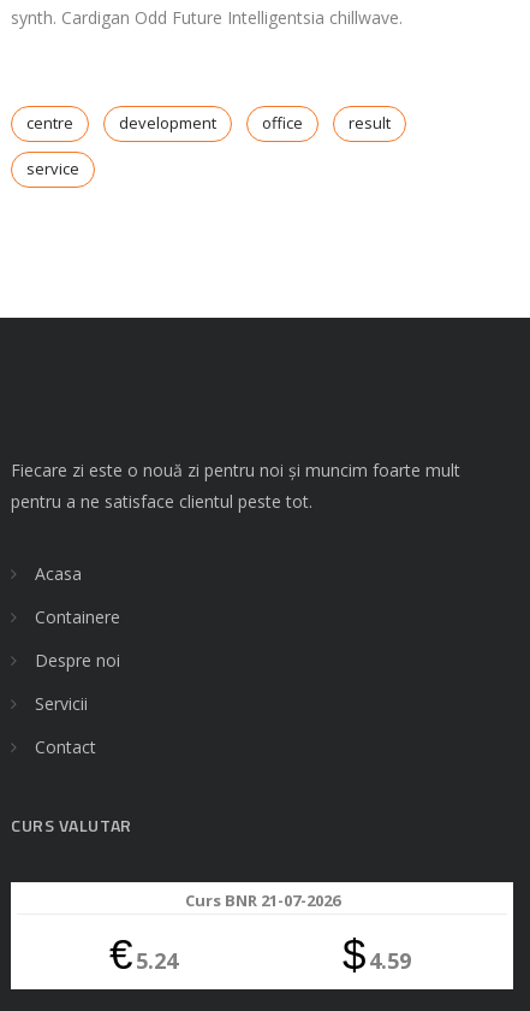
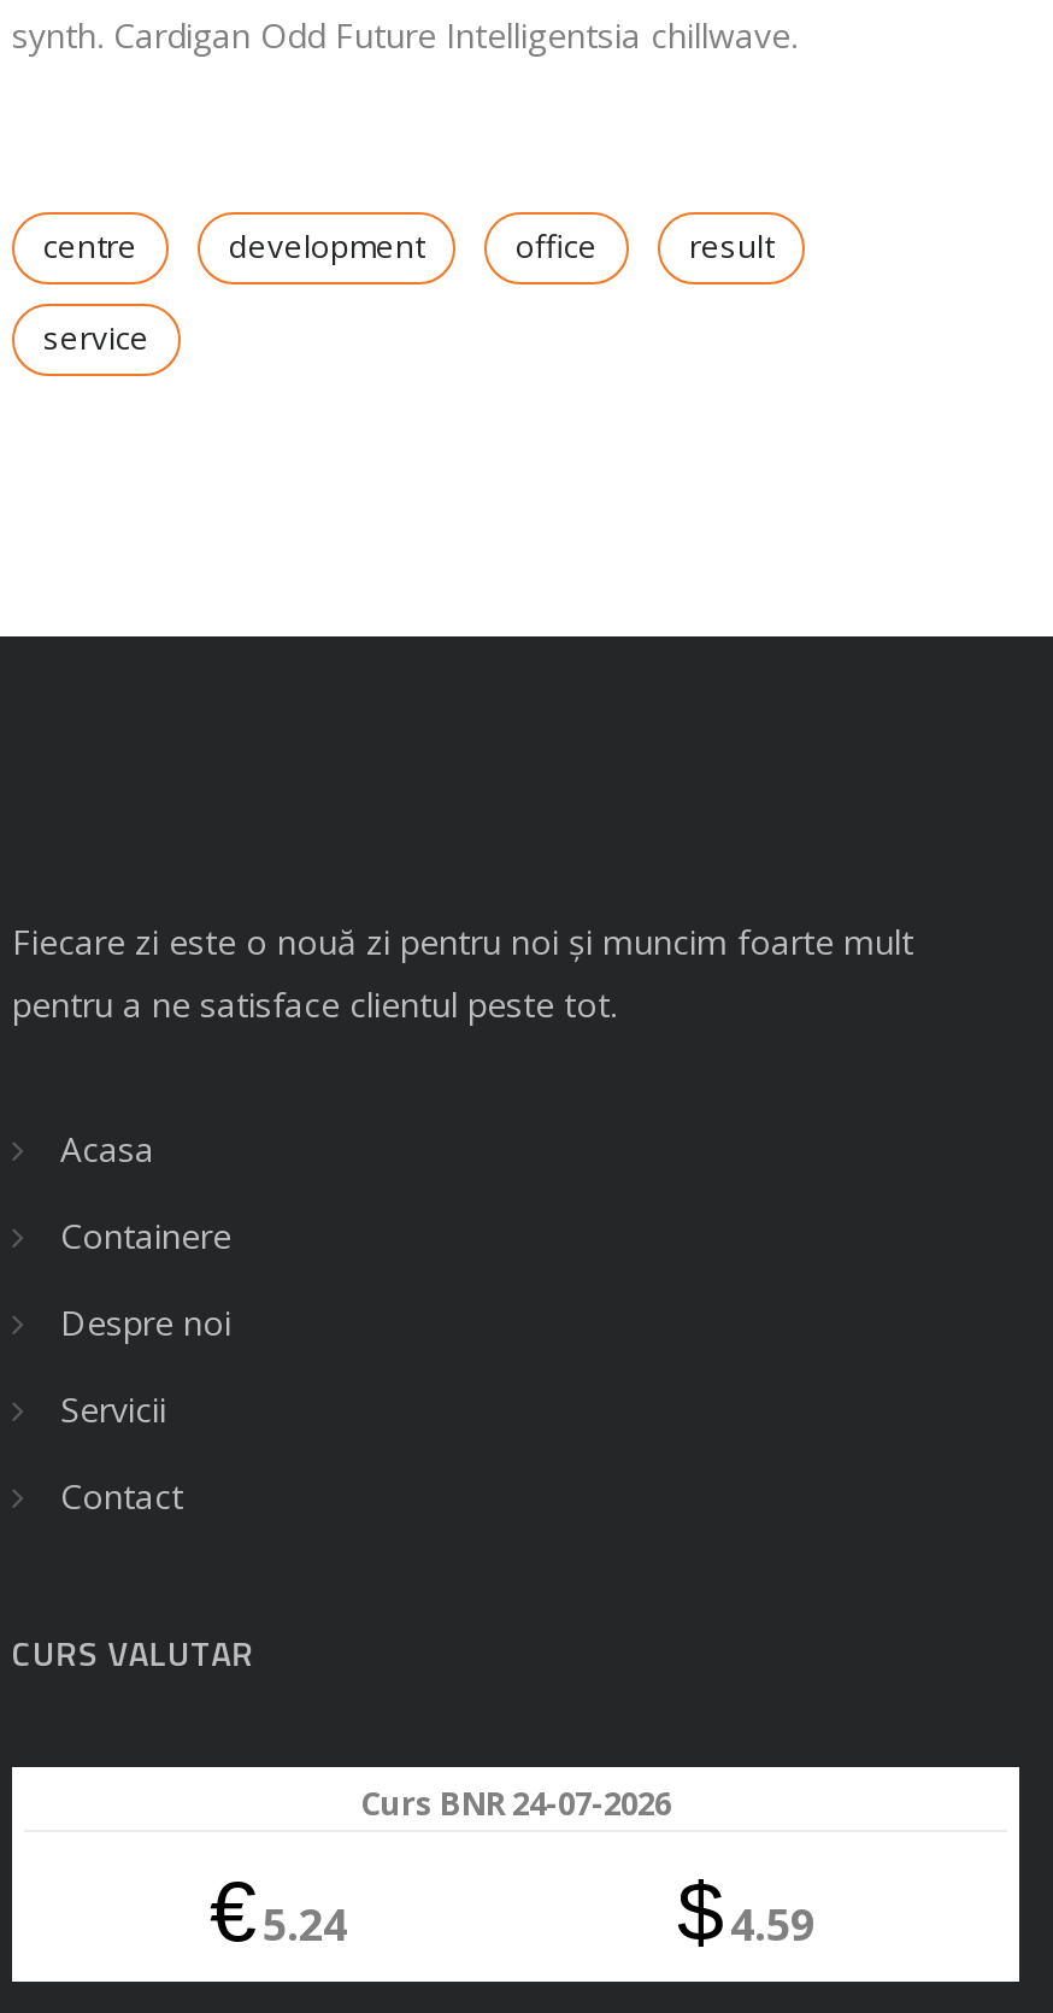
[184,889,340,911] Curs BNR 21-07-2026 -> [360,1782,671,1825] Curs BNR 24-07-2026

